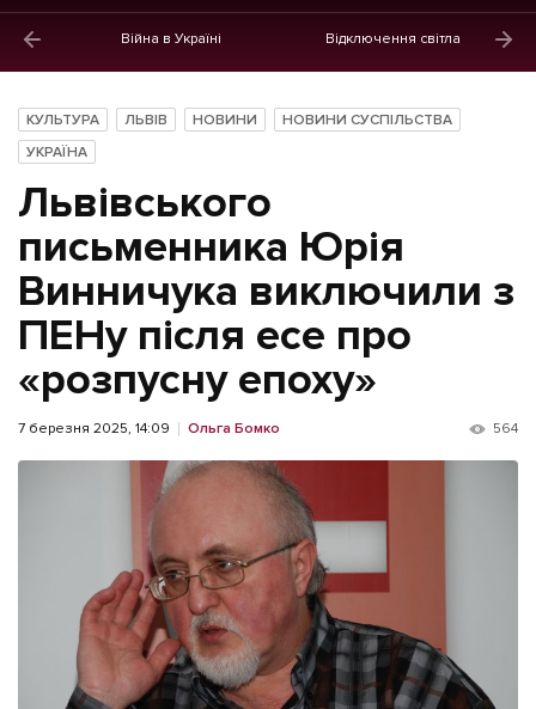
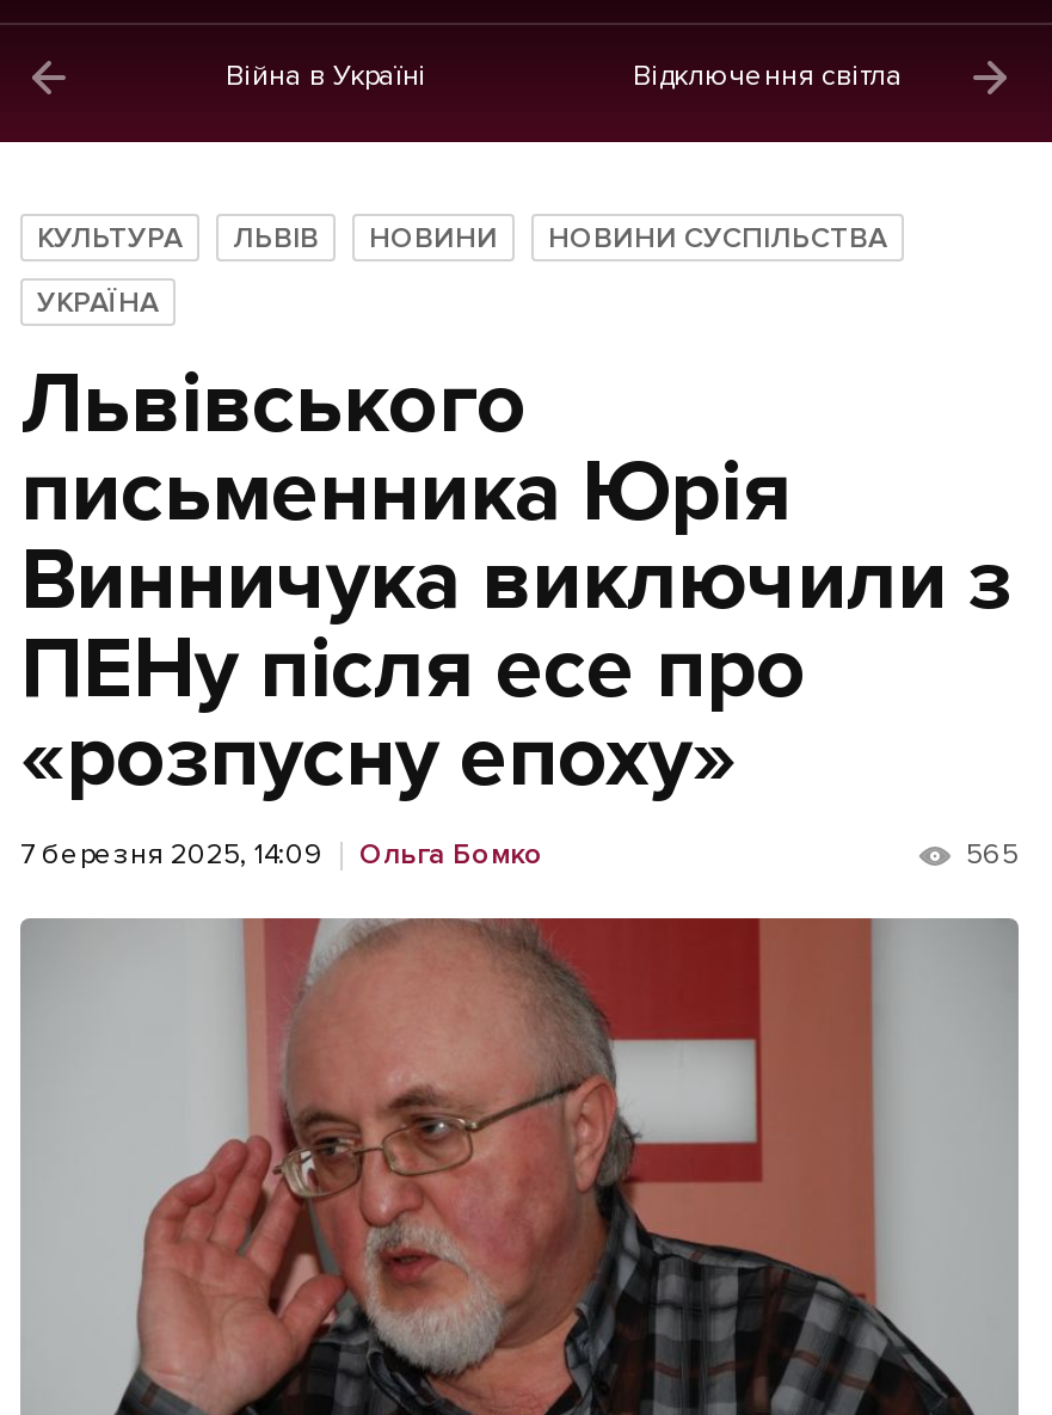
[493,420,518,438] 564 -> [966,838,1019,873] 565

